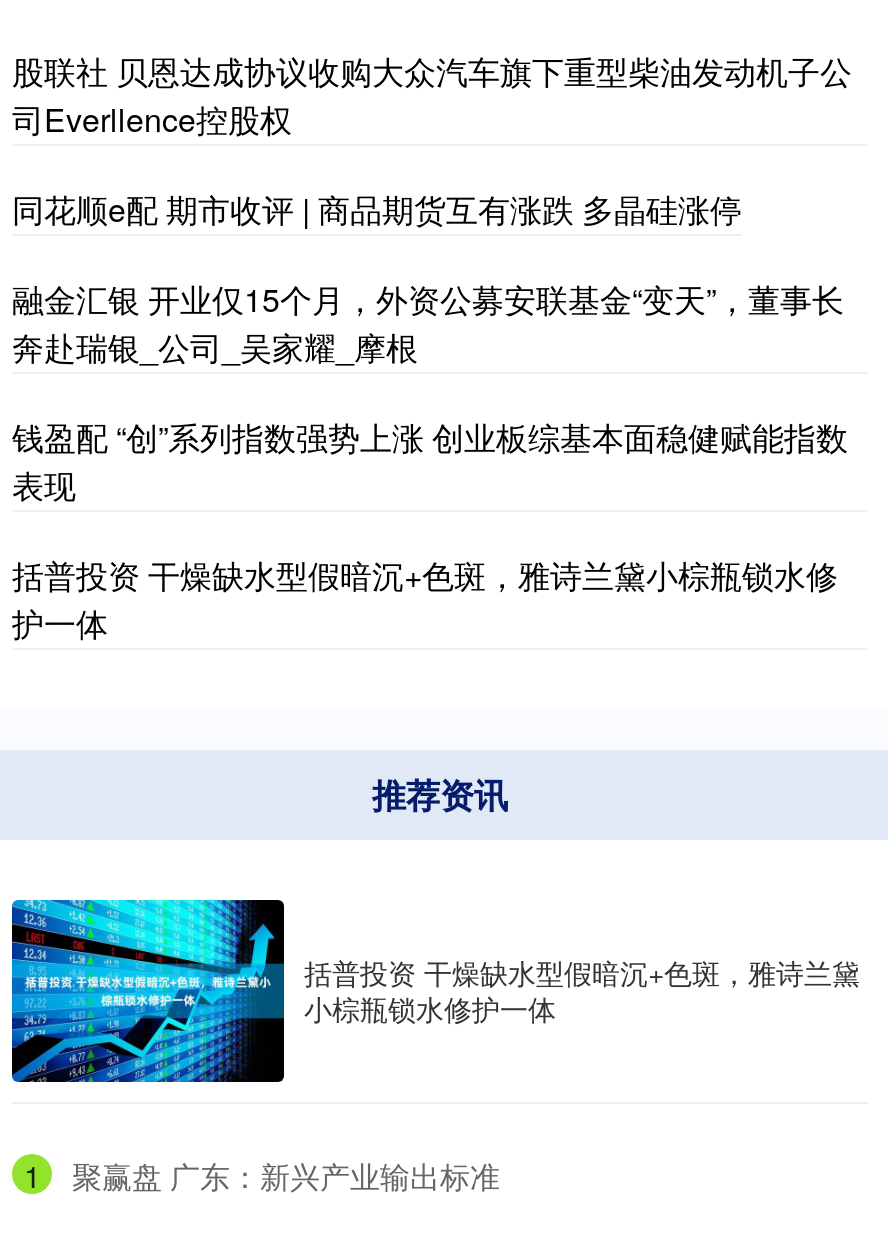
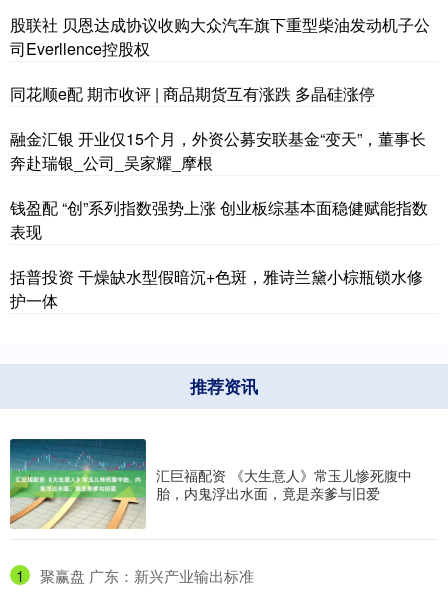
[10,897,860,1085] [image] | 括普投资 干燥缺水型假暗沉+色斑，雅诗兰黛 | 小棕瓶锁水修护一体 -> [9,438,412,530] [image] | 汇巨福配资 《大生意人》常玉儿惨死腹中 | 胎，内鬼浮出水面，竟是亲爹与旧爱

